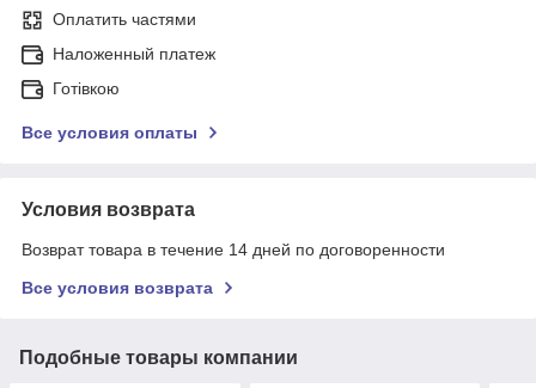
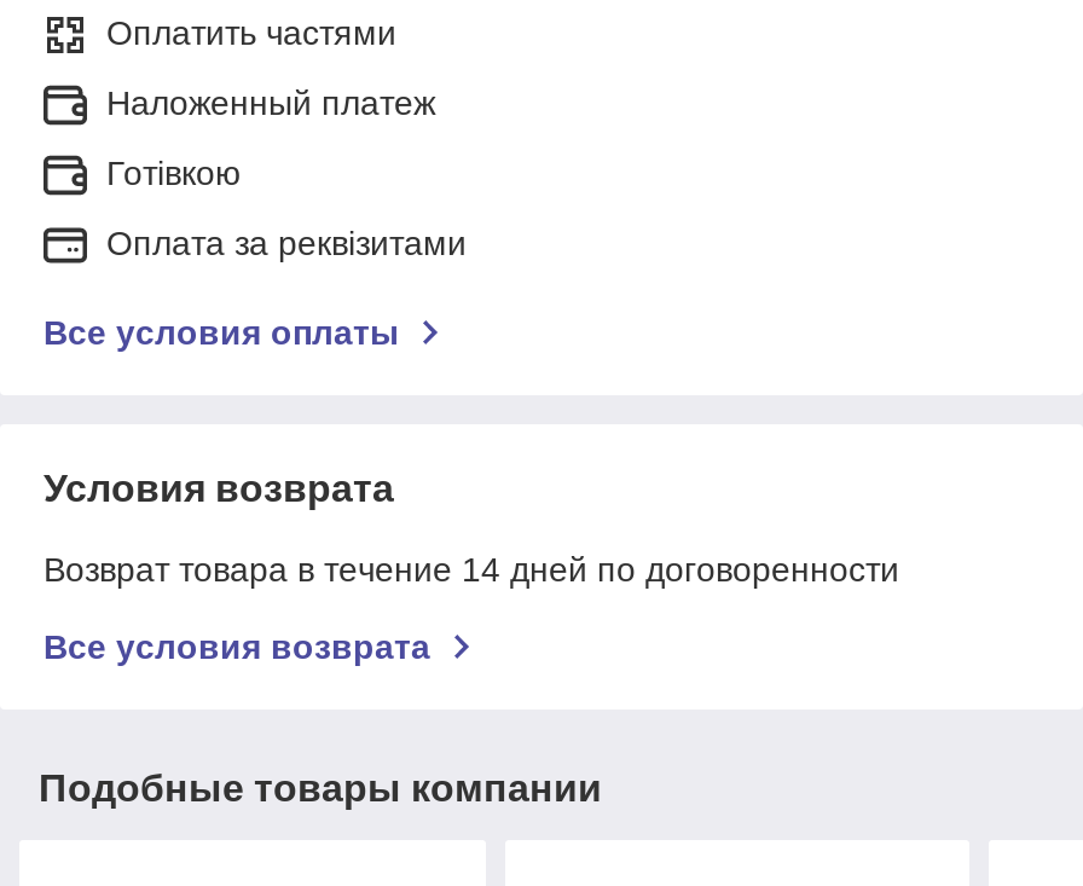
none -> [106,223,467,262] Оплата за реквізитами

